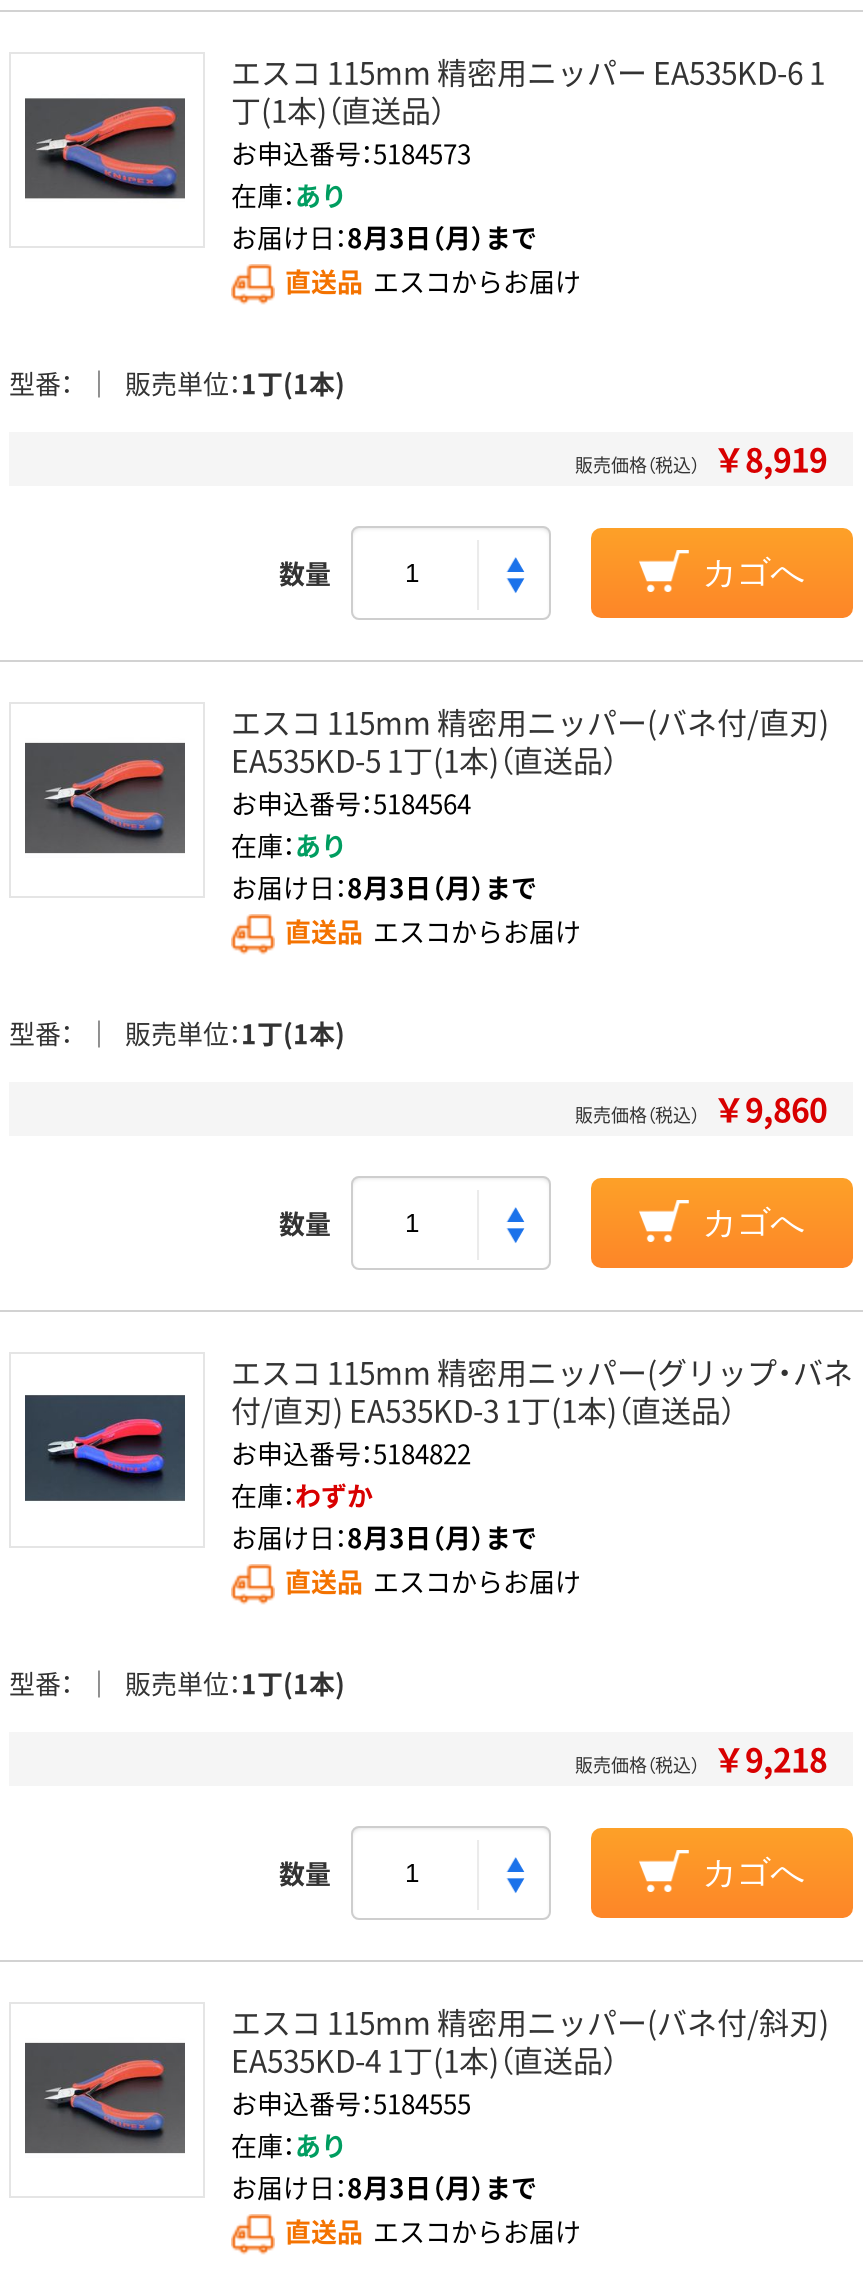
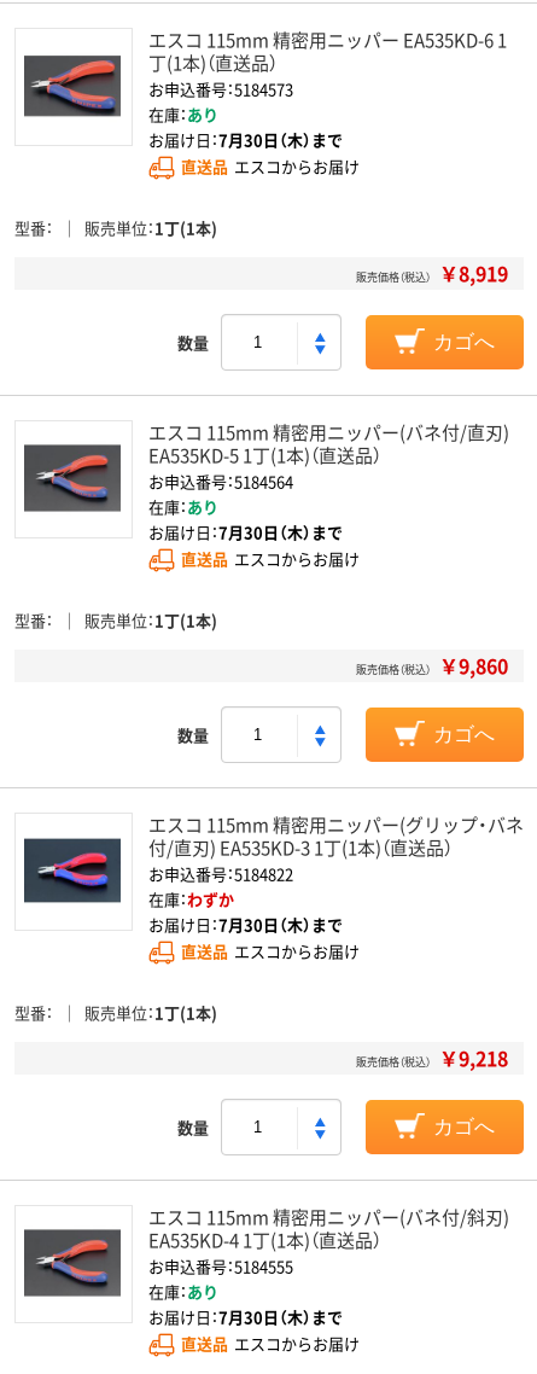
[231,218,537,256] お届け日：8月3日（月）まで -> [148,128,343,151] お届け日：7月30日（木）まで
[231,868,537,906] お届け日：8月3日（月）まで -> [148,520,343,543] お届け日：7月30日（木）まで
[231,1518,537,1556] お届け日：8月3日（月）まで -> [148,913,343,936] お届け日：7月30日（木）まで
[231,2168,537,2206] お届け日：8月3日（月）まで -> [148,1305,343,1328] お届け日：7月30日（木）まで

